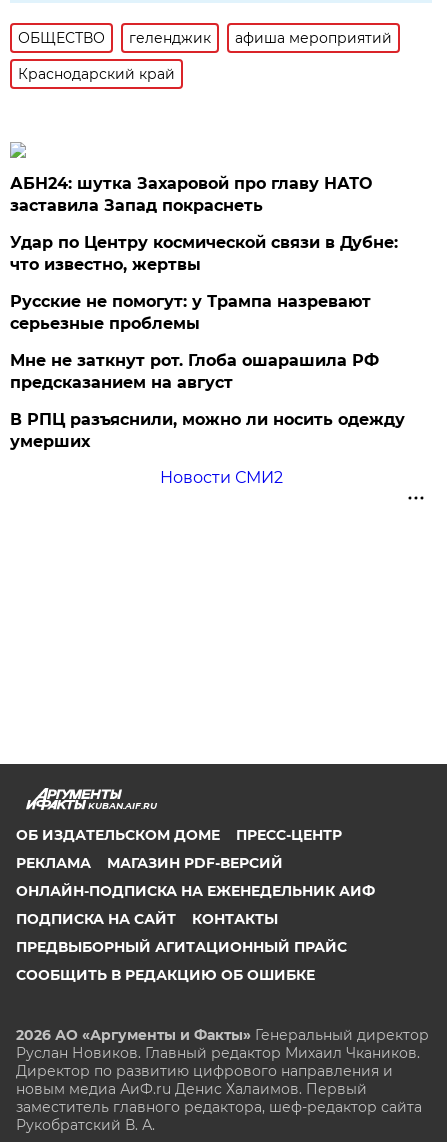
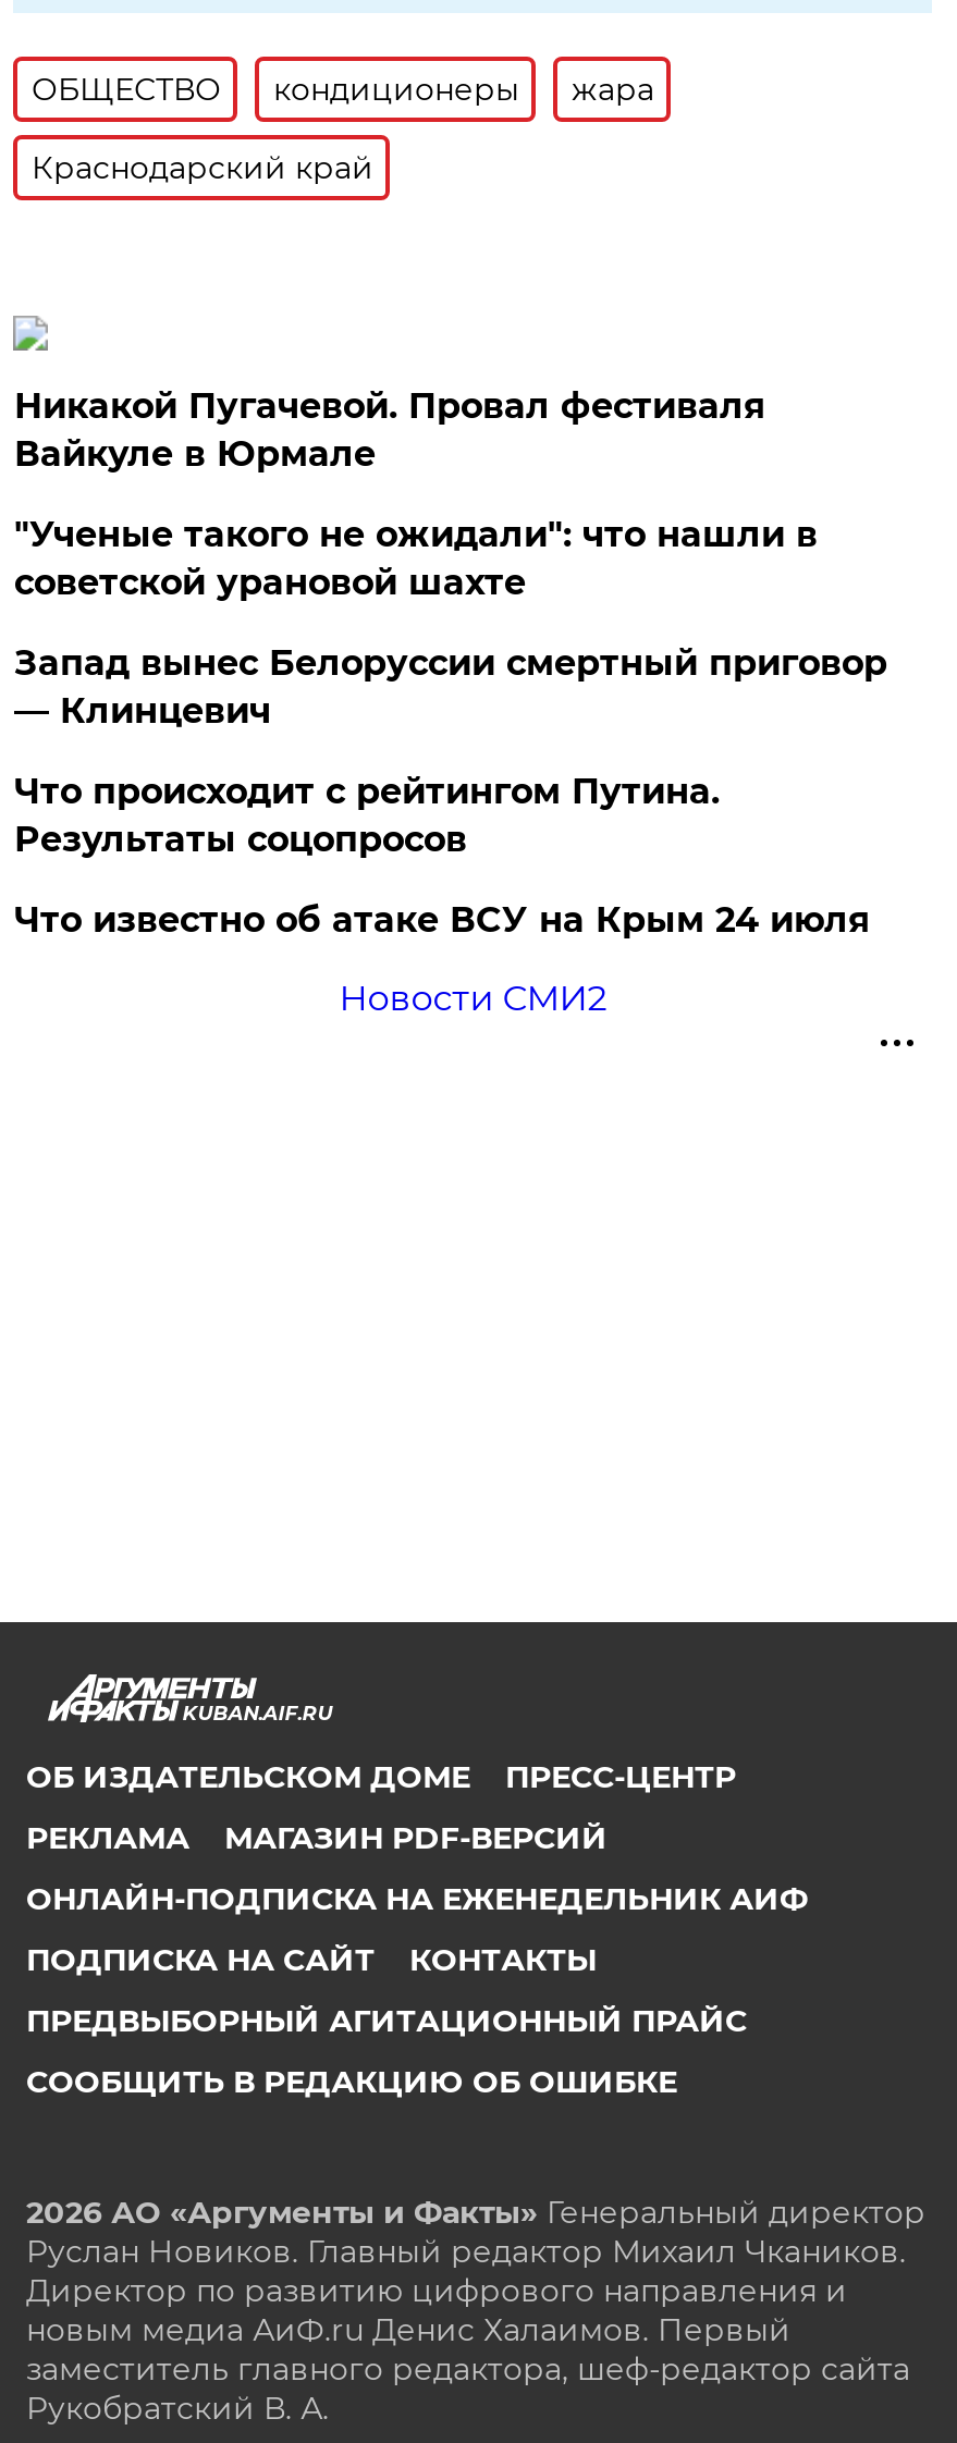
[129,29,392,47] геленджик | афиша мероприятий -> [273,70,654,109] кондиционеры | жара
[10,174,372,215] АБН24: шутка Захаровой про главу НАТО | заставила Запад покраснеть -> [14,385,765,475] Никакой Пугачевой. Провал фестиваля | Вайкуле в Юрмале
[10,233,398,274] Удар по Центру космической связи в Дубне: | что известно, жертвы -> [14,514,817,603] "Ученые такого не ожидали": что нашли в | советской урановой шахте
[10,292,371,333] Русские не помогут: у Трампа назревают | серьезные проблемы -> [14,642,887,732] Запад вынес Белоруссии смертный приговор | — Клинцевич
[10,351,379,392] Мне не заткнут рот. Глоба ошарашила РФ | предсказанием на август -> [14,771,719,860] Что происходит с рейтингом Путина. | Результаты соцопросов
[10,410,405,451] В РПЦ разъяснили, можно ли носить одежду | умерших -> [14,899,870,941] Что известно об атаке ВСУ на Крым 24 июля

